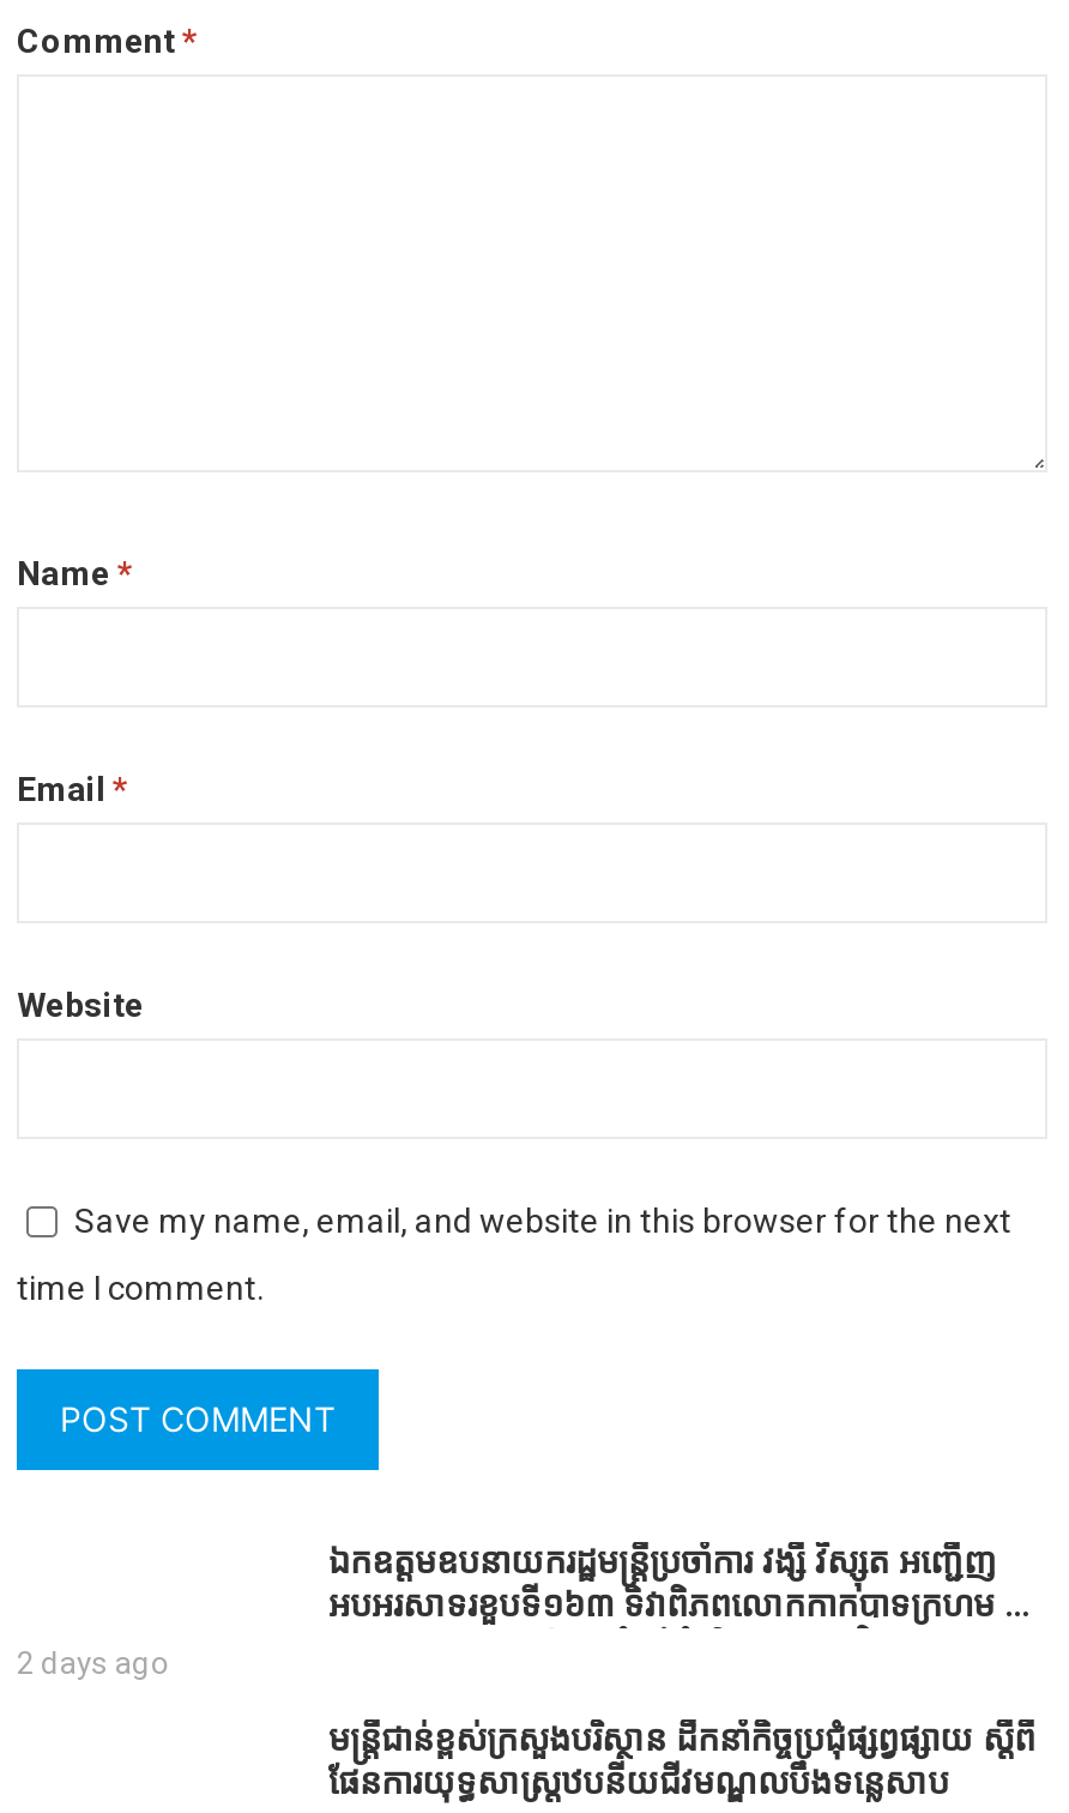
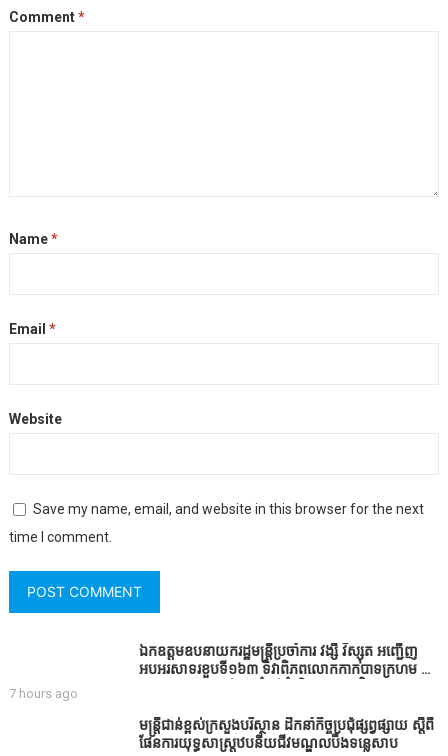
[17,1645,170,1681] 2 days ago -> [9,686,78,701] 7 hours ago

